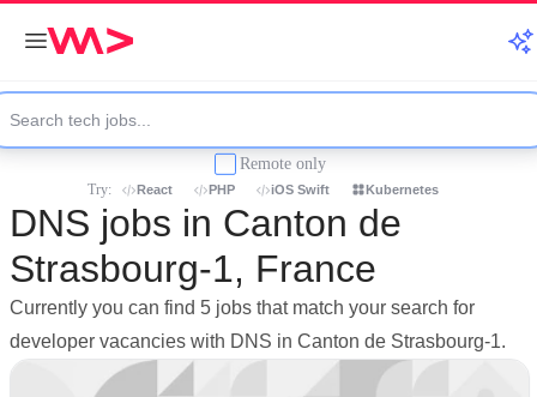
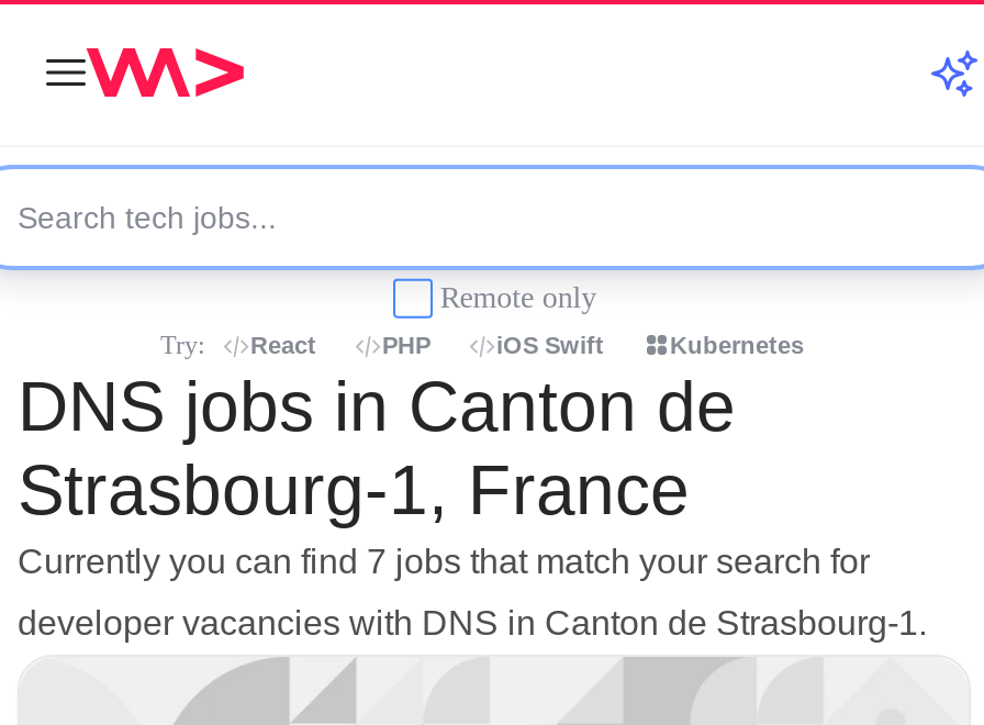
[10,297,475,318] Currently you can find 5 jobs that match your search for -> [18,543,870,580] Currently you can find 7 jobs that match your search for

